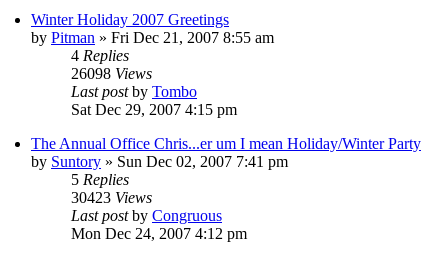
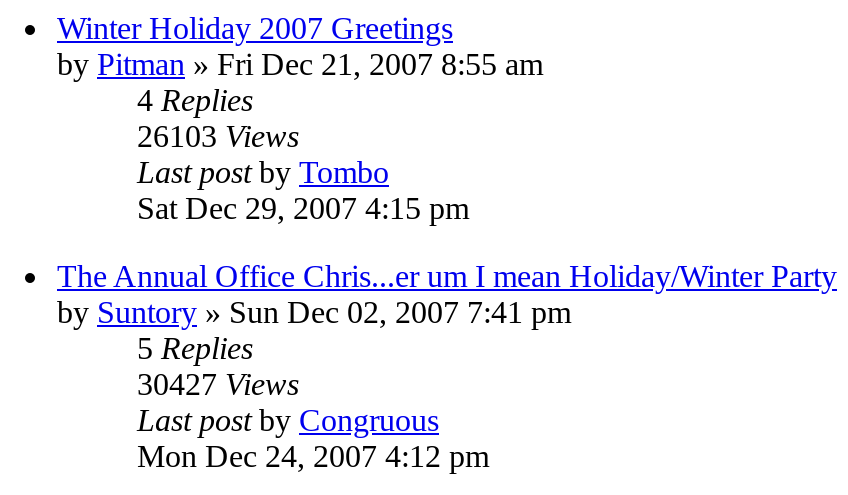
[71,65,152,82] 26098 Views -> [137,119,299,153] 26103 Views
[71,189,152,206] 30423 Views -> [137,367,299,401] 30427 Views

